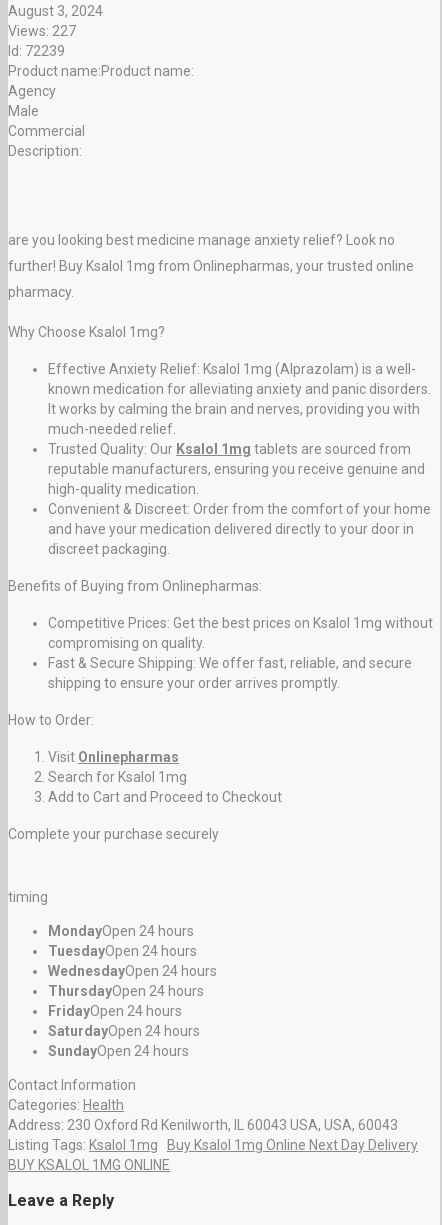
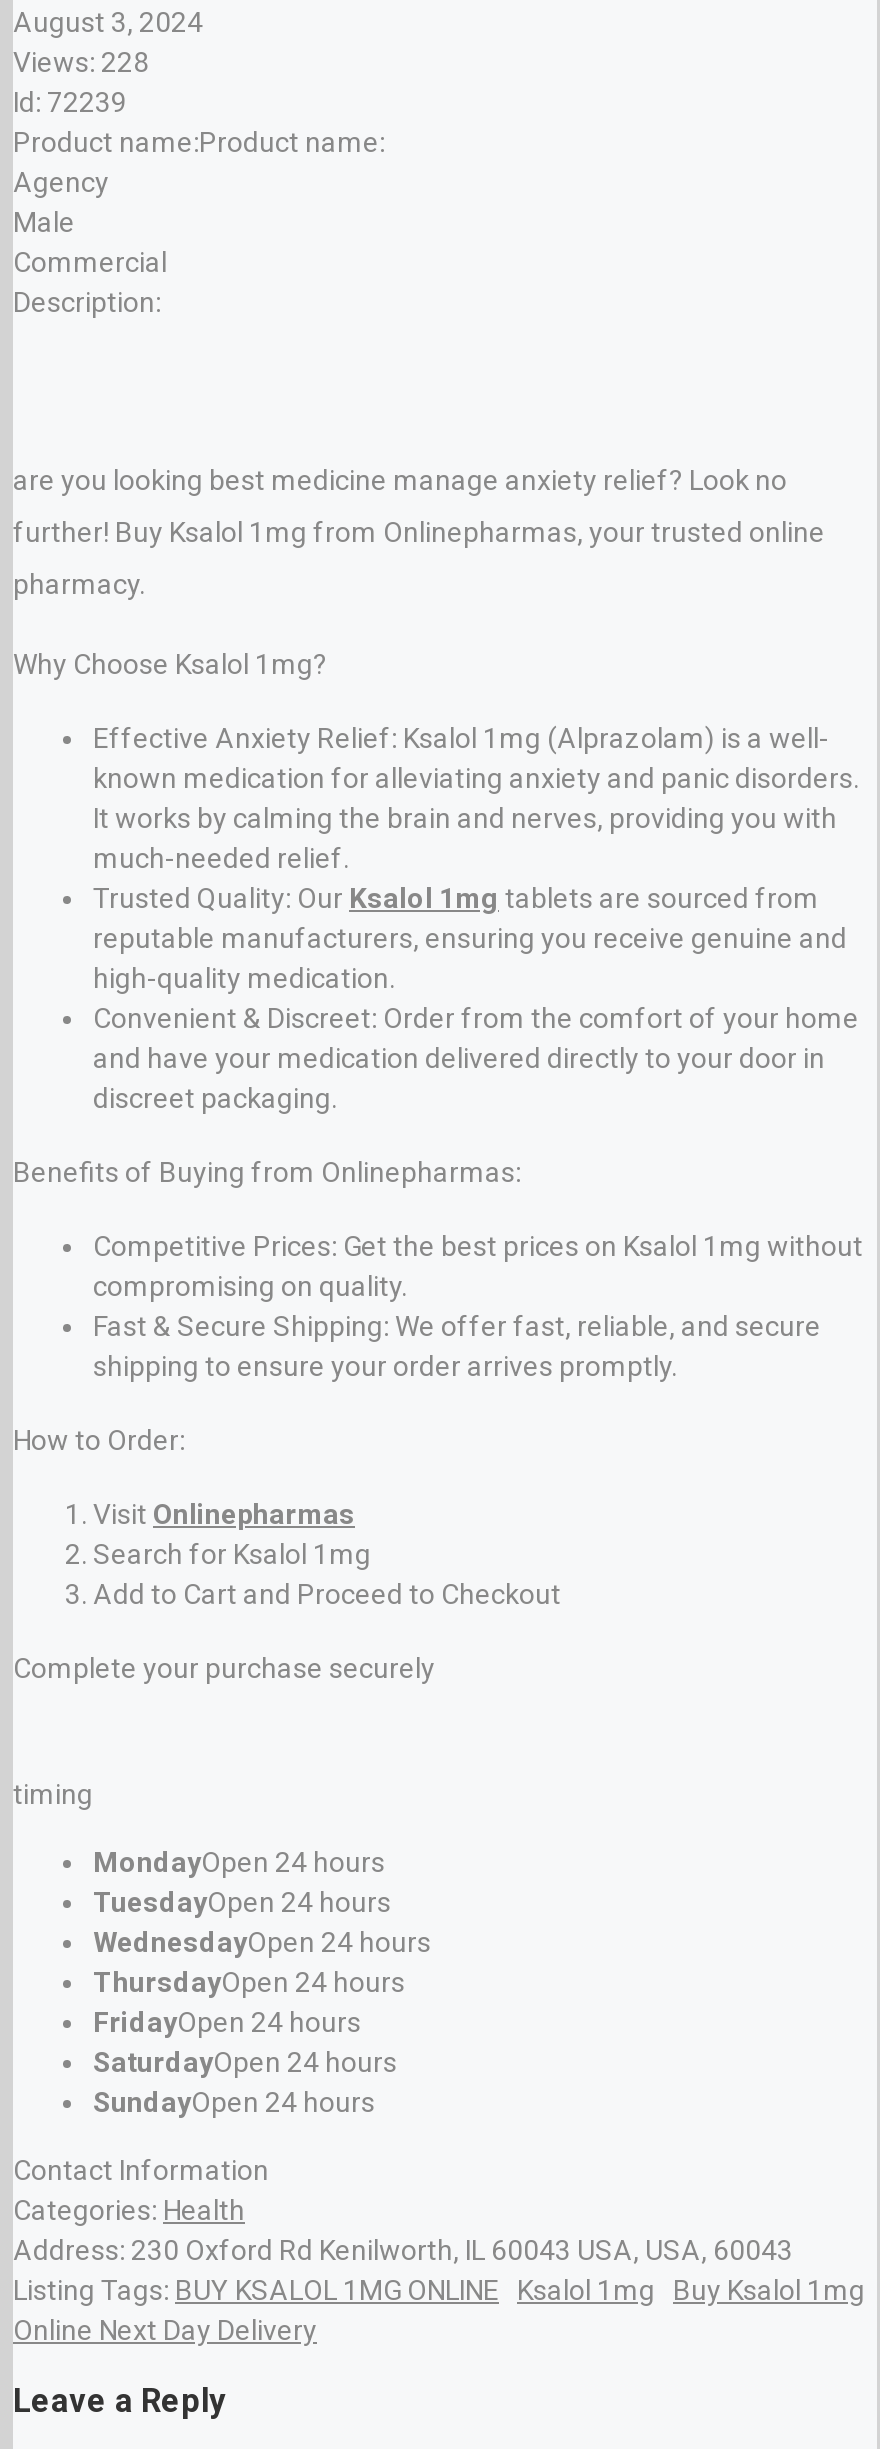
[8,22,76,38] Views: 227 -> [13,45,149,77] Views: 228
[8,1136,418,1172] Listing Tags: Ksalol 1mg Buy Ksalol 1mg Online Next Day Delivery | BUY KSALOL 1MG ONLINE -> [13,2273,865,2345] Listing Tags: BUY KSALOL 1MG ONLINE Ksalol 1mg Buy Ksalol 1mg | Online Next Day Delivery

